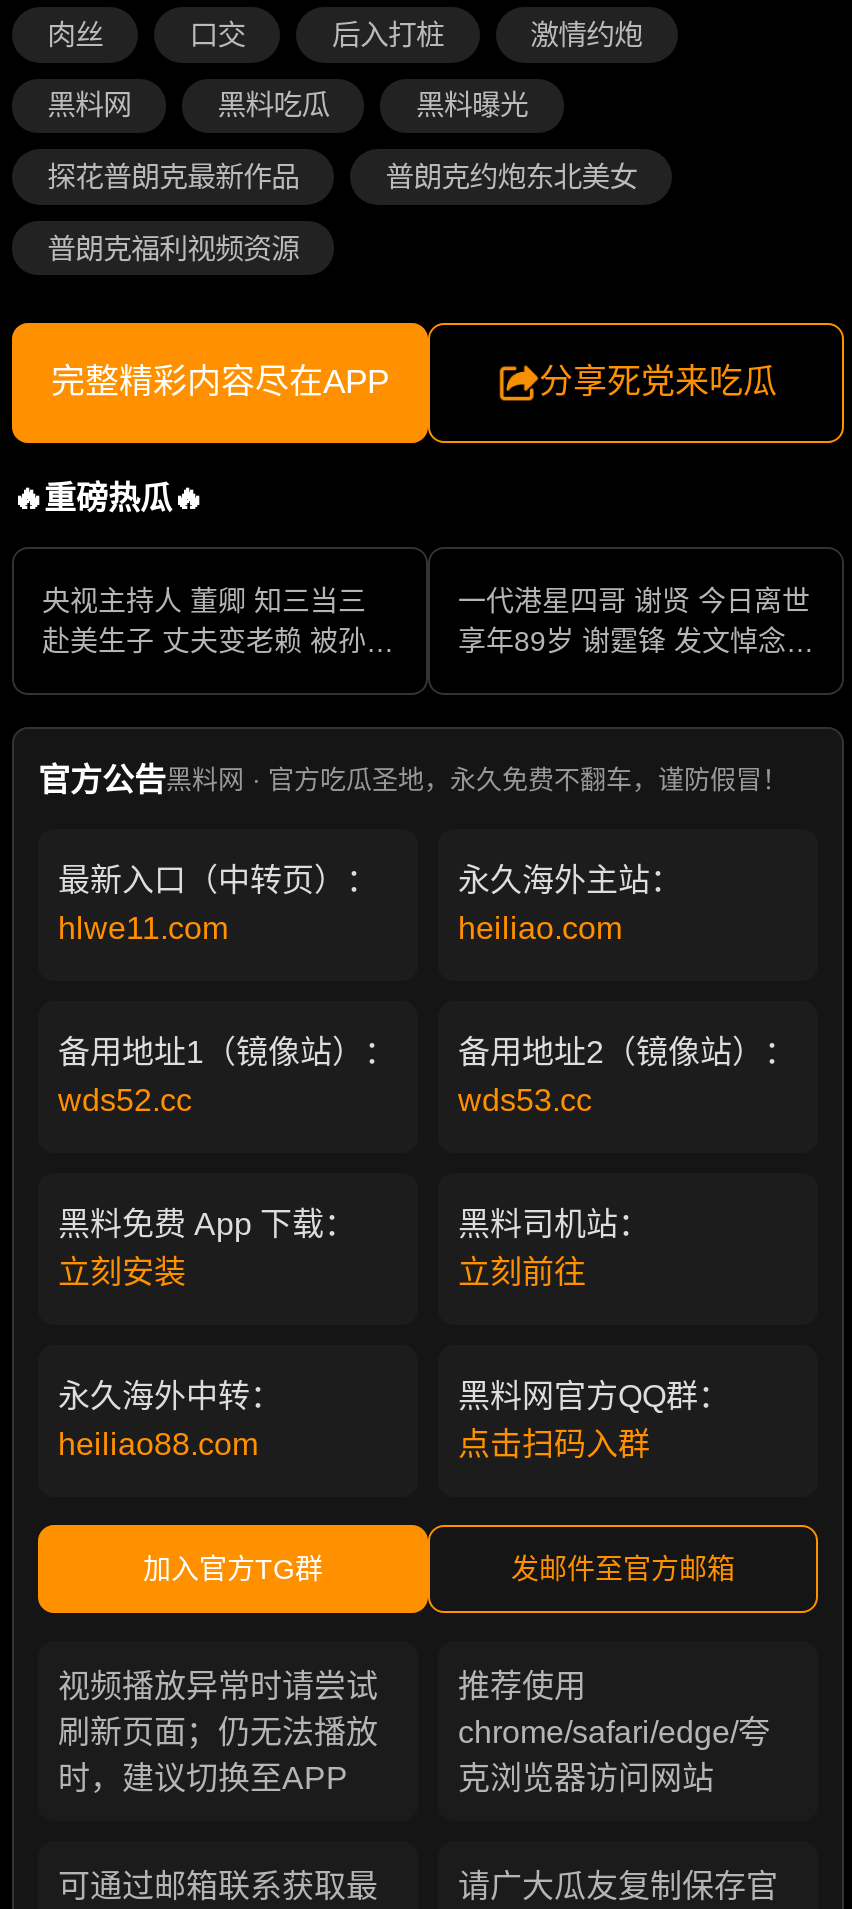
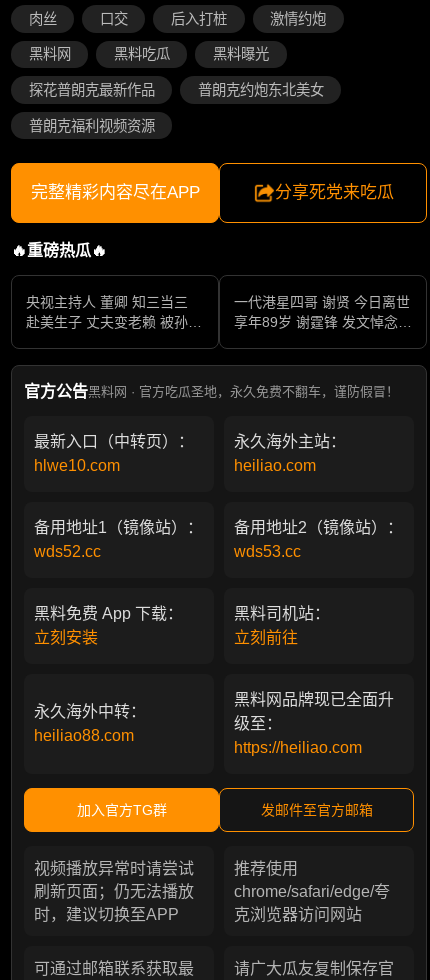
[58,912,228,946] hlwe11.com -> [34,457,120,474] hlwe10.com
[458,1380,730,1462] 黑料网官方QQ群： | 点击扫码入群 -> [234,691,394,756] 黑料网品牌现已全面升 | 级至： | https://heiliao.com

